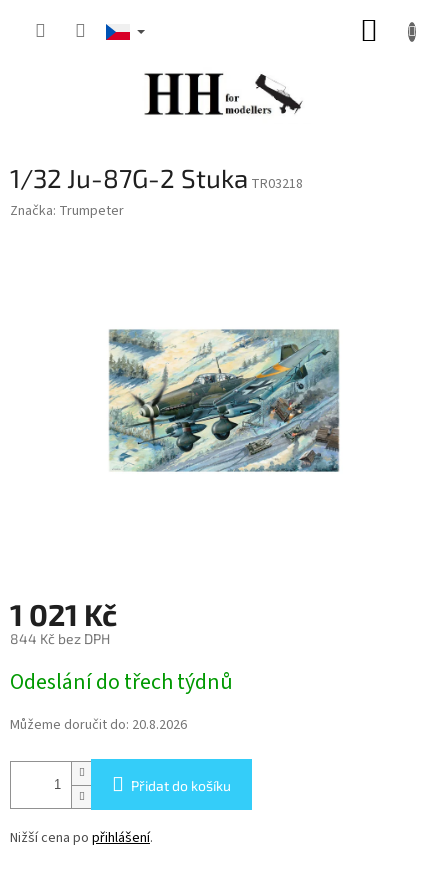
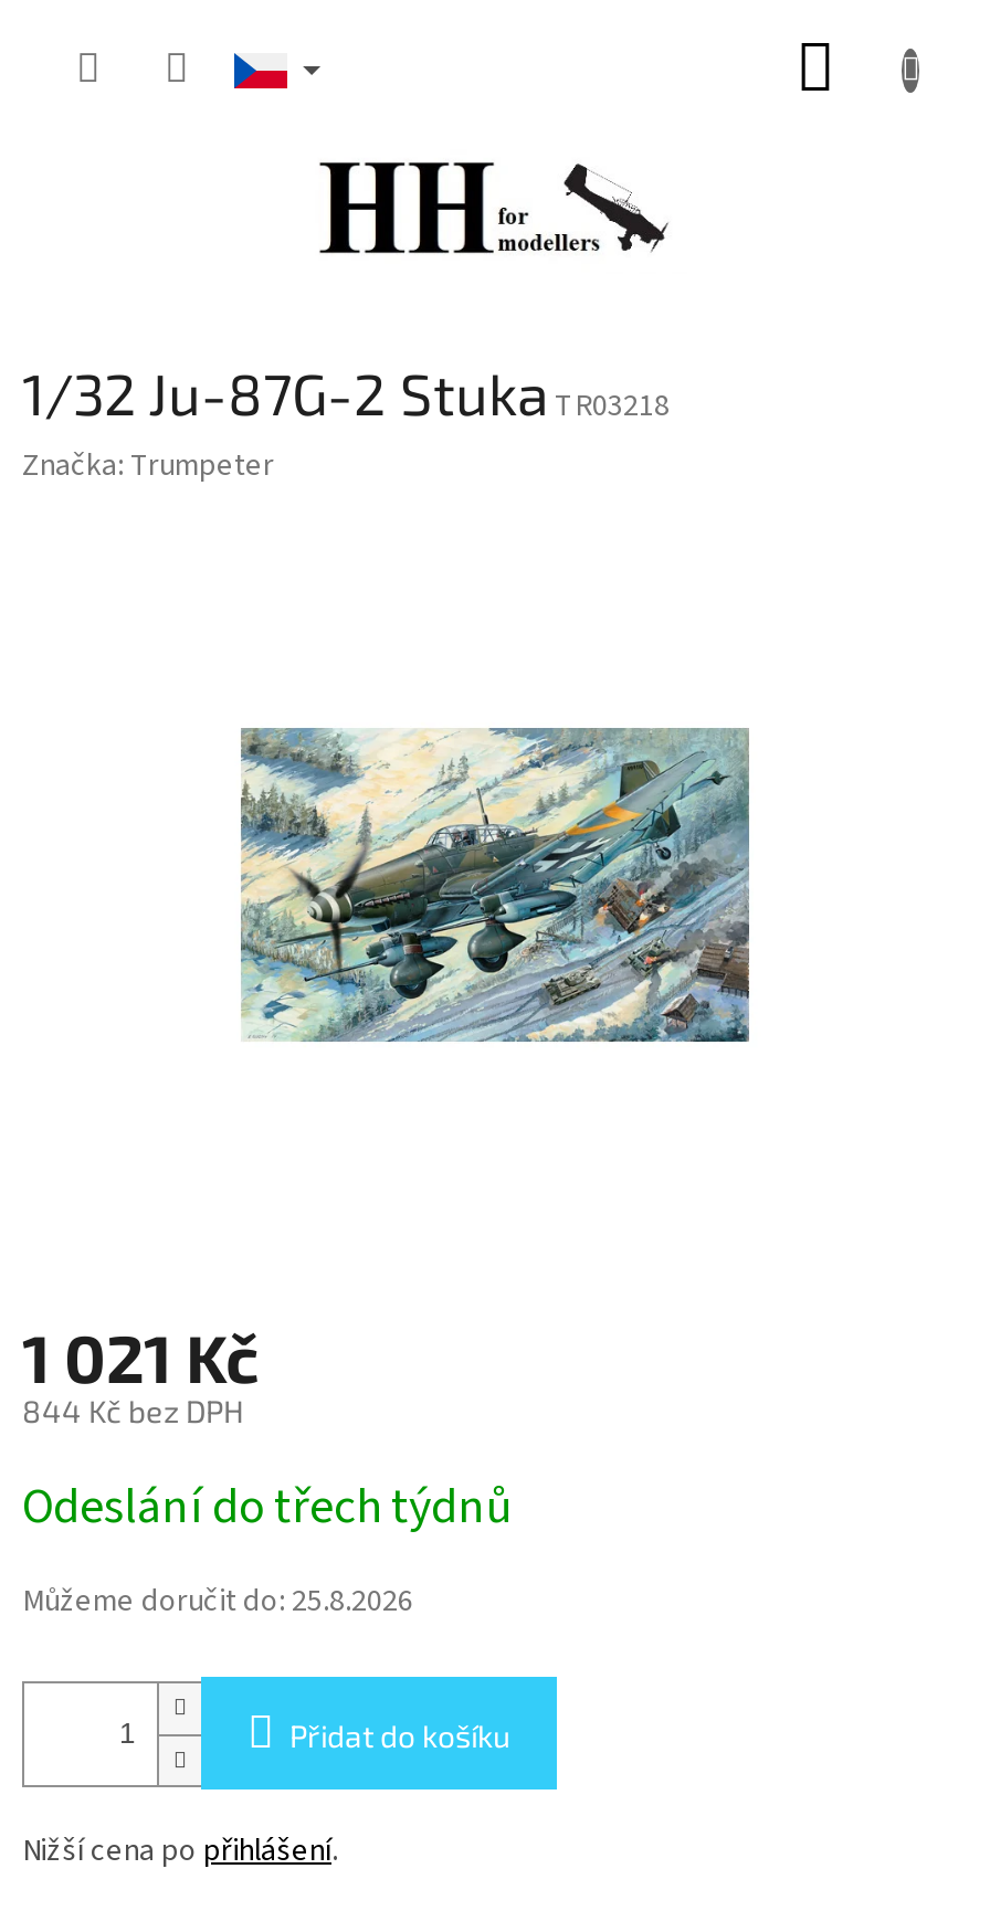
[10,715,187,735] Můžeme doručit do: 20.8.2026 -> [22,1580,413,1625] Můžeme doručit do: 25.8.2026

